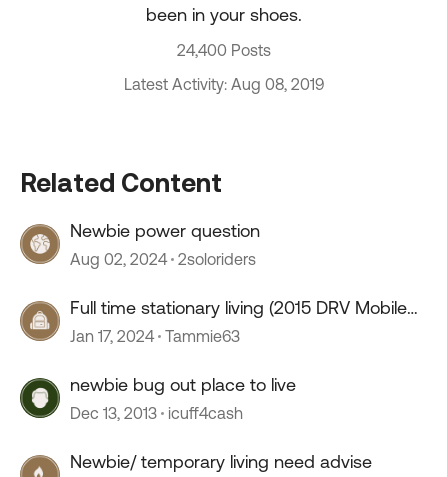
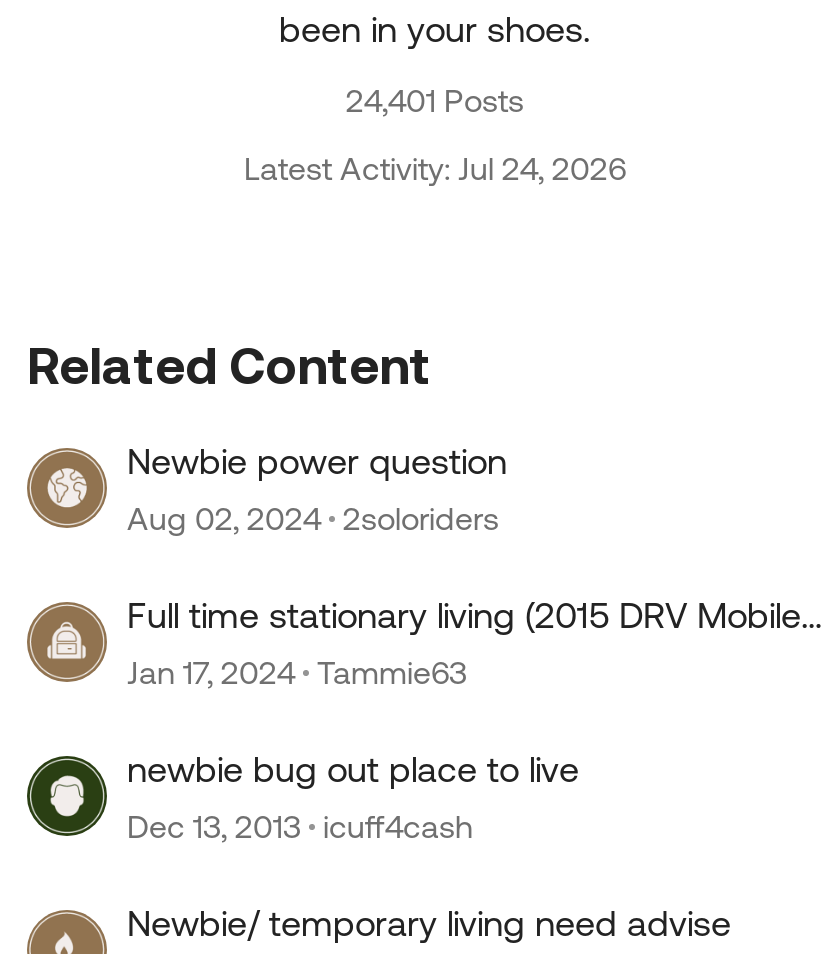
[177,41,271,59] 24,400 Posts -> [346,82,524,118] 24,401 Posts
[124,75,324,93] Latest Activity: Aug 08, 2019 -> [244,150,626,186] Latest Activity: Jul 24, 2026

